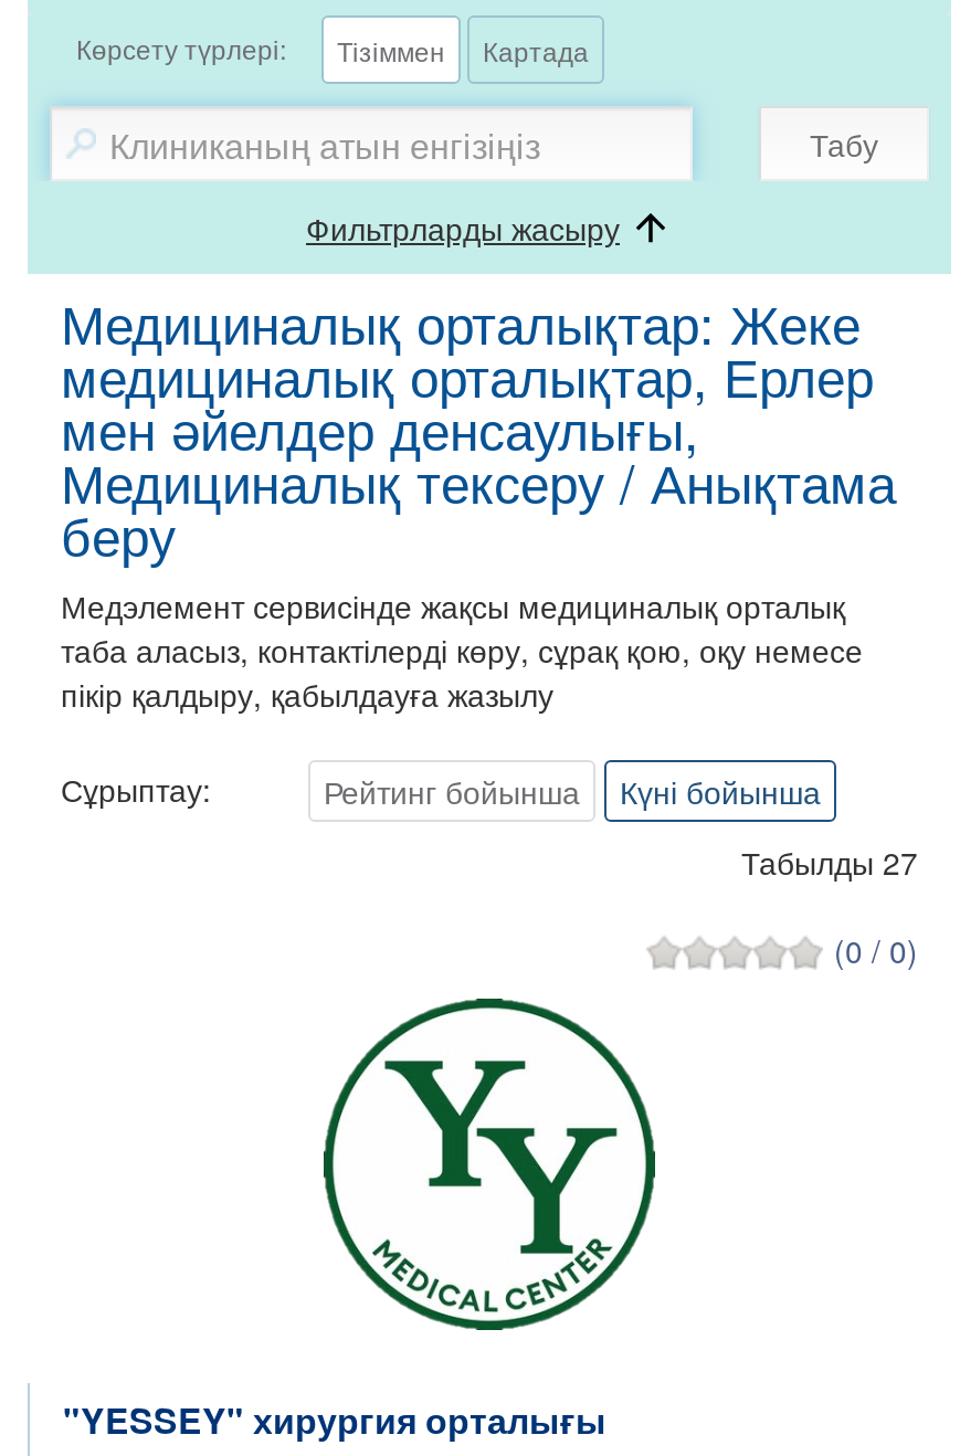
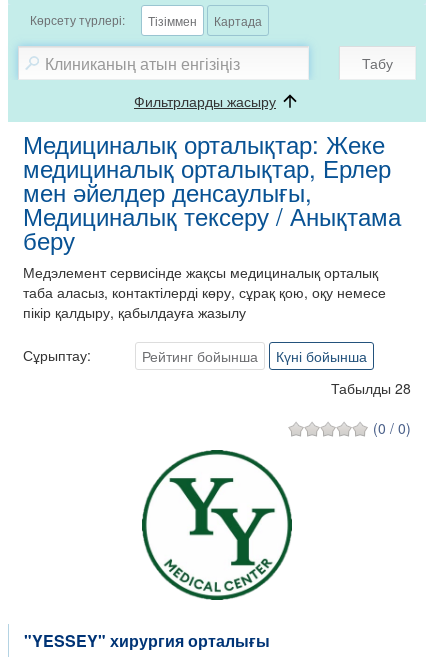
[741,840,918,884] Табылды 27 -> [331,378,411,398] Табылды 28

